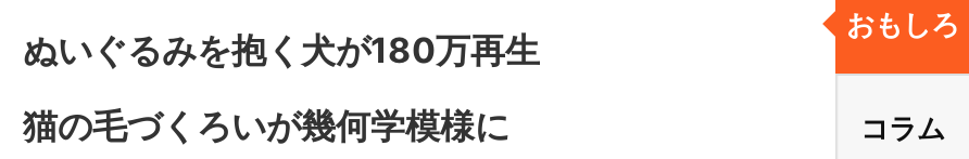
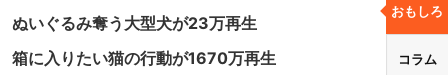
[23,28,540,71] ぬいぐるみを抱く犬が180万再生 -> [12,13,257,33] ぬいぐるみ奪う大型犬が23万再生
[23,104,509,147] 猫の毛づくろいが幾何学模様に -> [12,48,276,68] 箱に入りたい猫の行動が1670万再生

